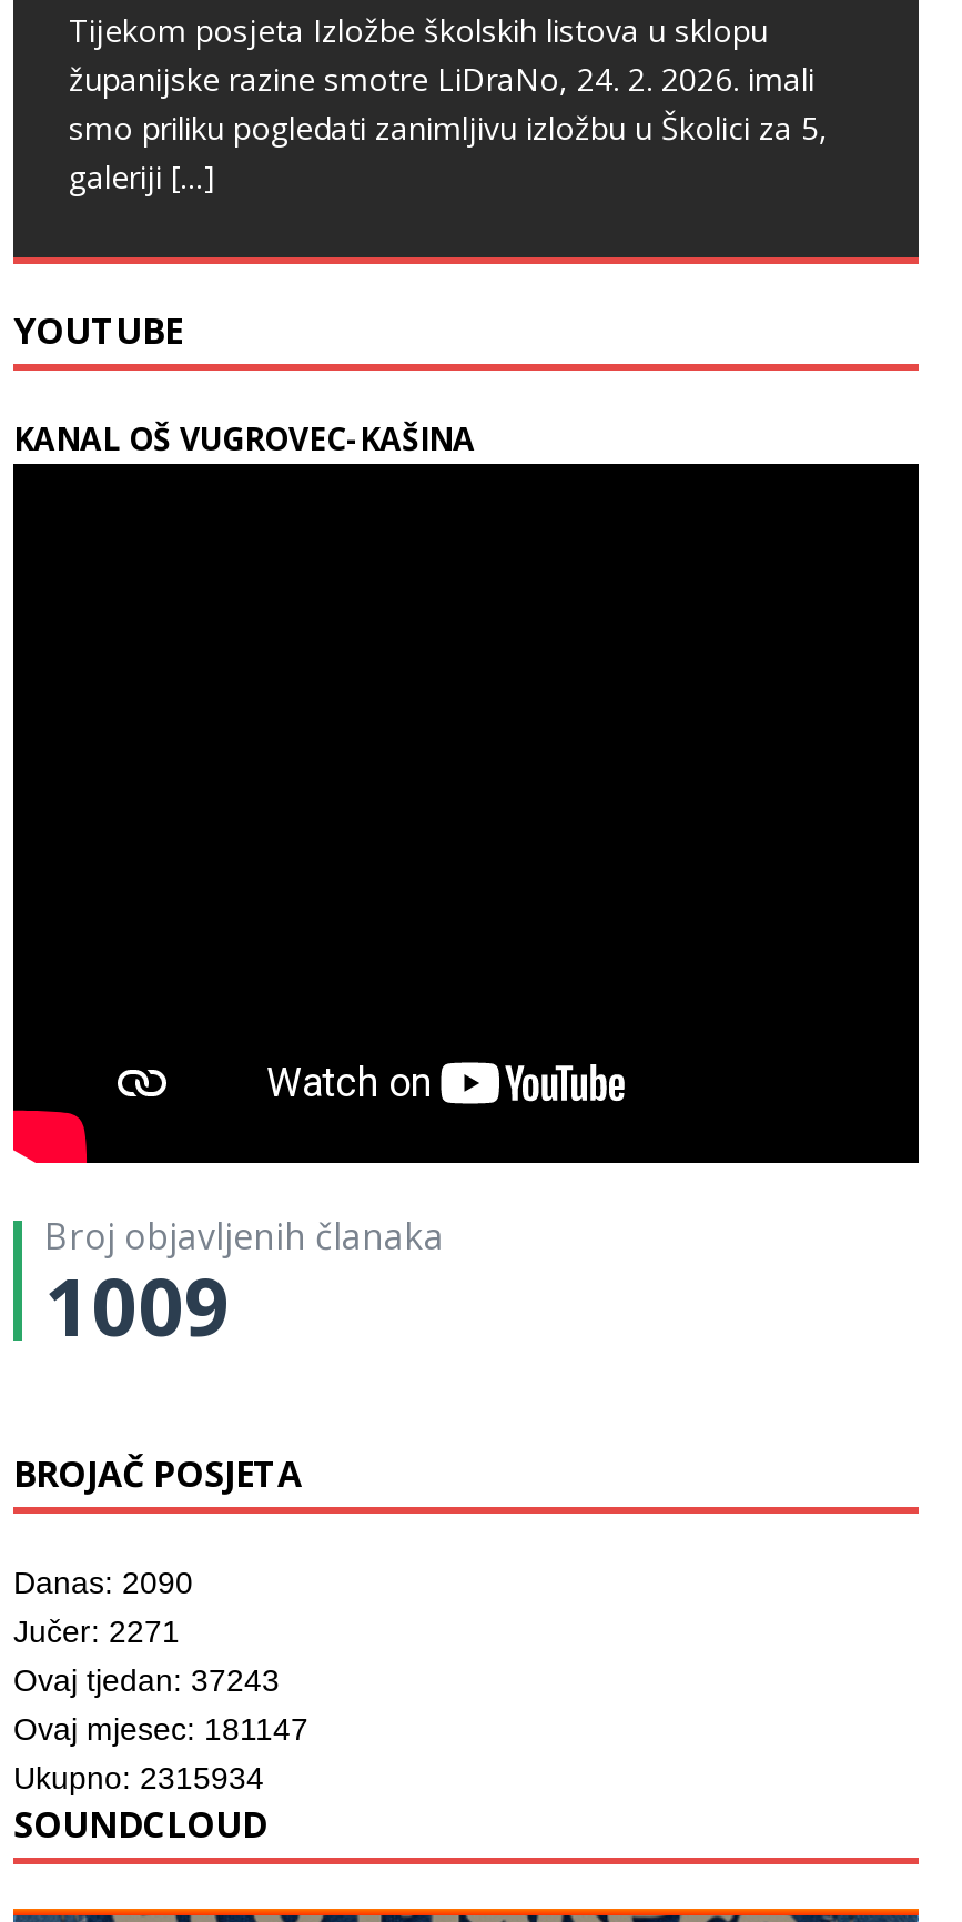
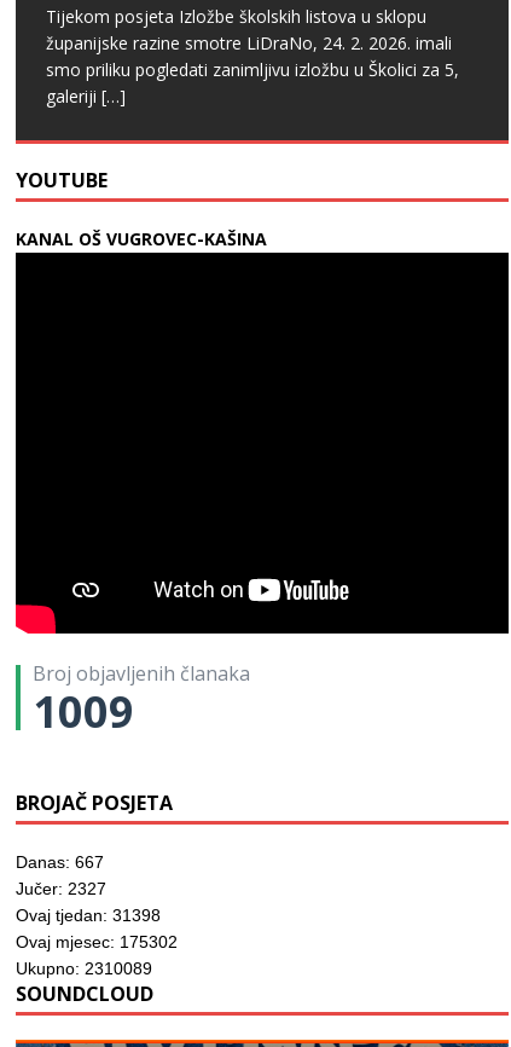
[13,1565,193,1600] Danas: 2090 -> [16,852,104,872] Danas: 667
[13,1614,180,1649] Jučer: 2271 -> [16,879,106,898] Jučer: 2327
[13,1663,280,1698] Ovaj tjedan: 37243 -> [16,906,161,925] Ovaj tjedan: 31398
[13,1711,308,1747] Ovaj mjesec: 181147 -> [16,932,178,952] Ovaj mjesec: 175302
[13,1760,264,1796] Ukupno: 2315934 -> [16,959,152,978] Ukupno: 2310089

